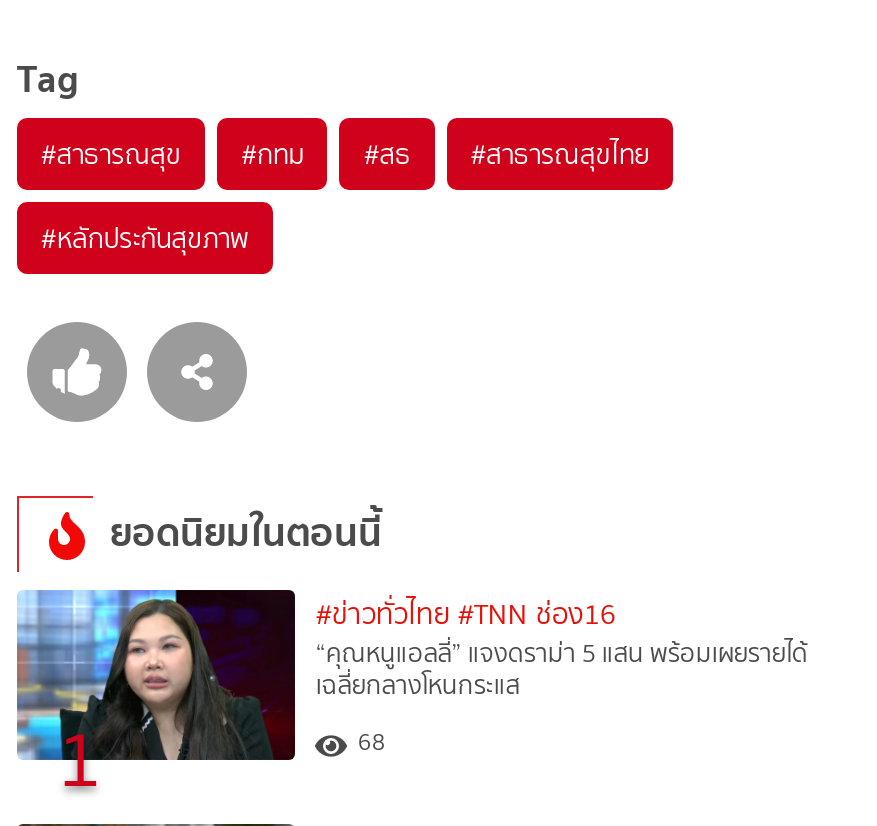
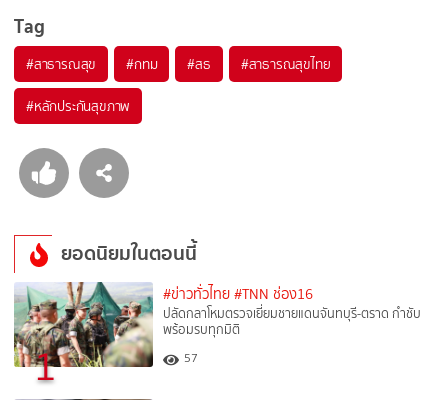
[17,588,808,762] [image] | “คุณหนูแอลลี่” แจงดราม่า 5 แสน พร้อมเผยรายได้ | เฉลี่ยกลางโหนกระแส -> [14,281,421,368] [image] | ปลัดกลาโหมตรวจเยี่ยมชายแดนจันทบุรี-ตราด กำชับ | พร้อมรบทุกมิติ
[358,725,386,761] 68 -> [184,349,198,367] 57

